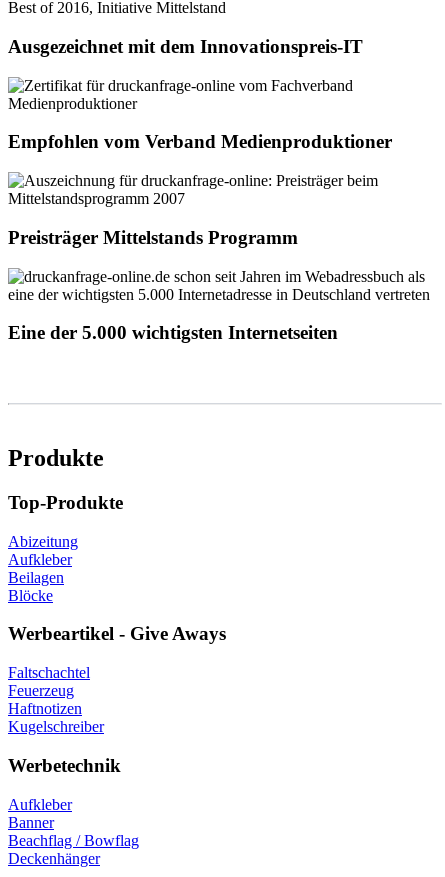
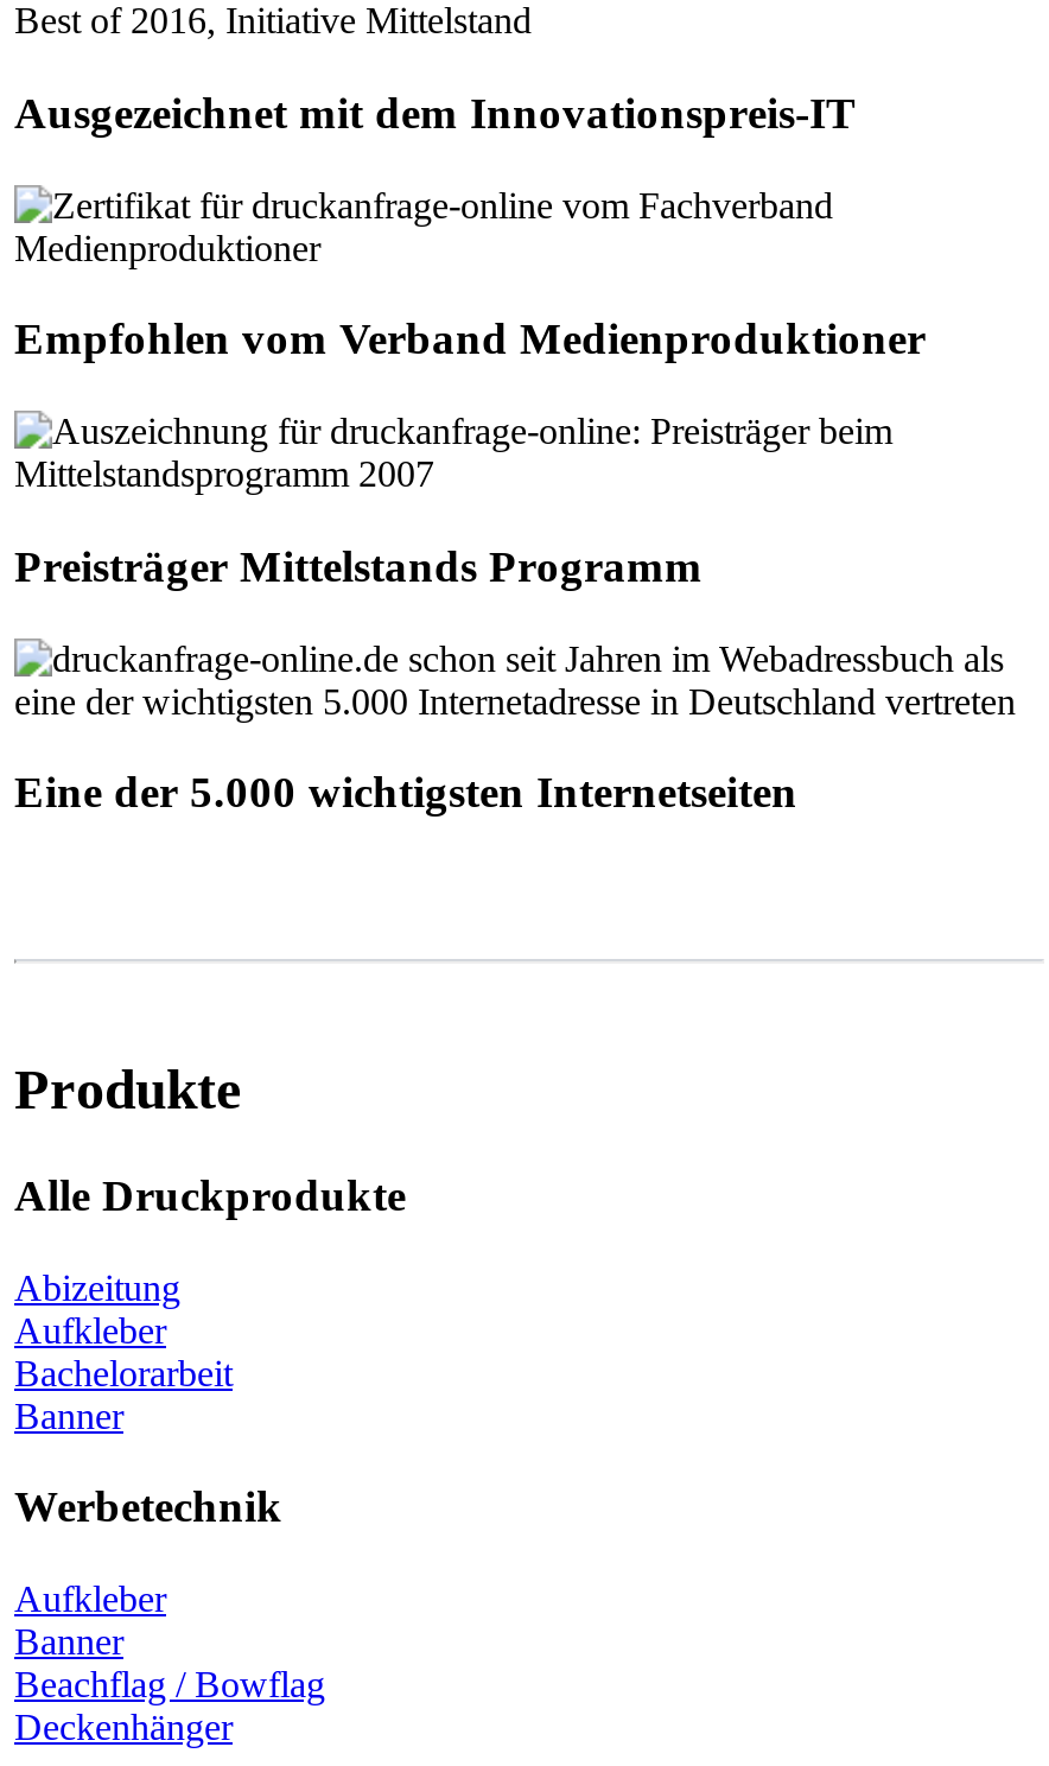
[8,492,123,513] Top-Produkte -> [14,1170,406,1220] Alle Druckprodukte
[8,569,226,735] Beilagen | Blöcke | Werbeartikel - Give Aways | Faltschachtel | Feuerzeug | Haftnotizen | Kugelschreiber -> [14,1352,233,1435] Bachelorarbeit | Banner

